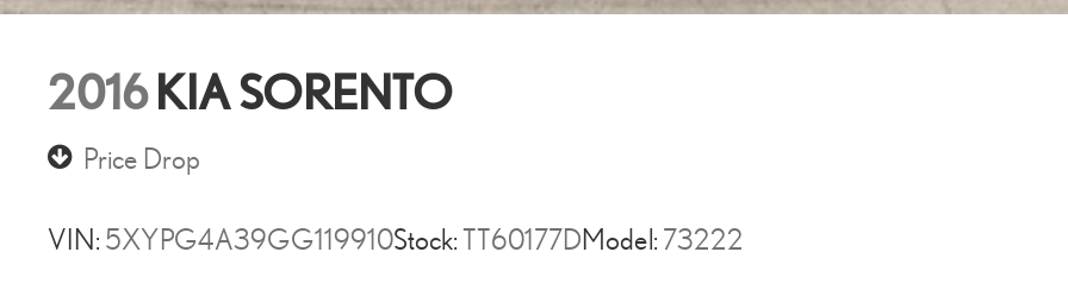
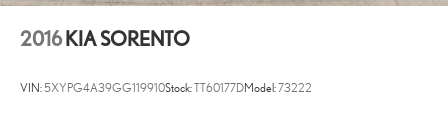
[83,141,200,175] Price Drop -> none

